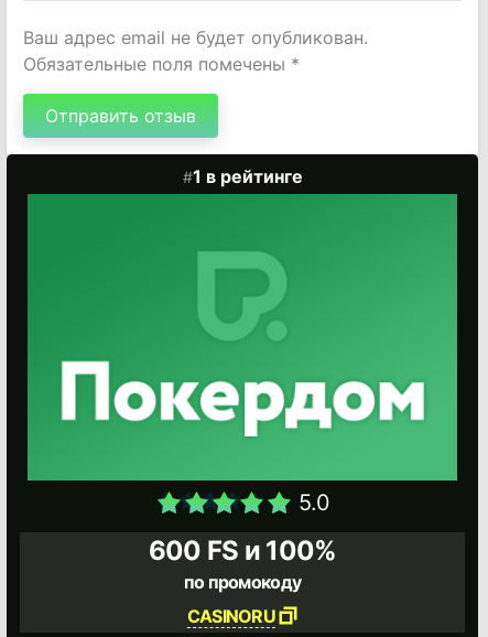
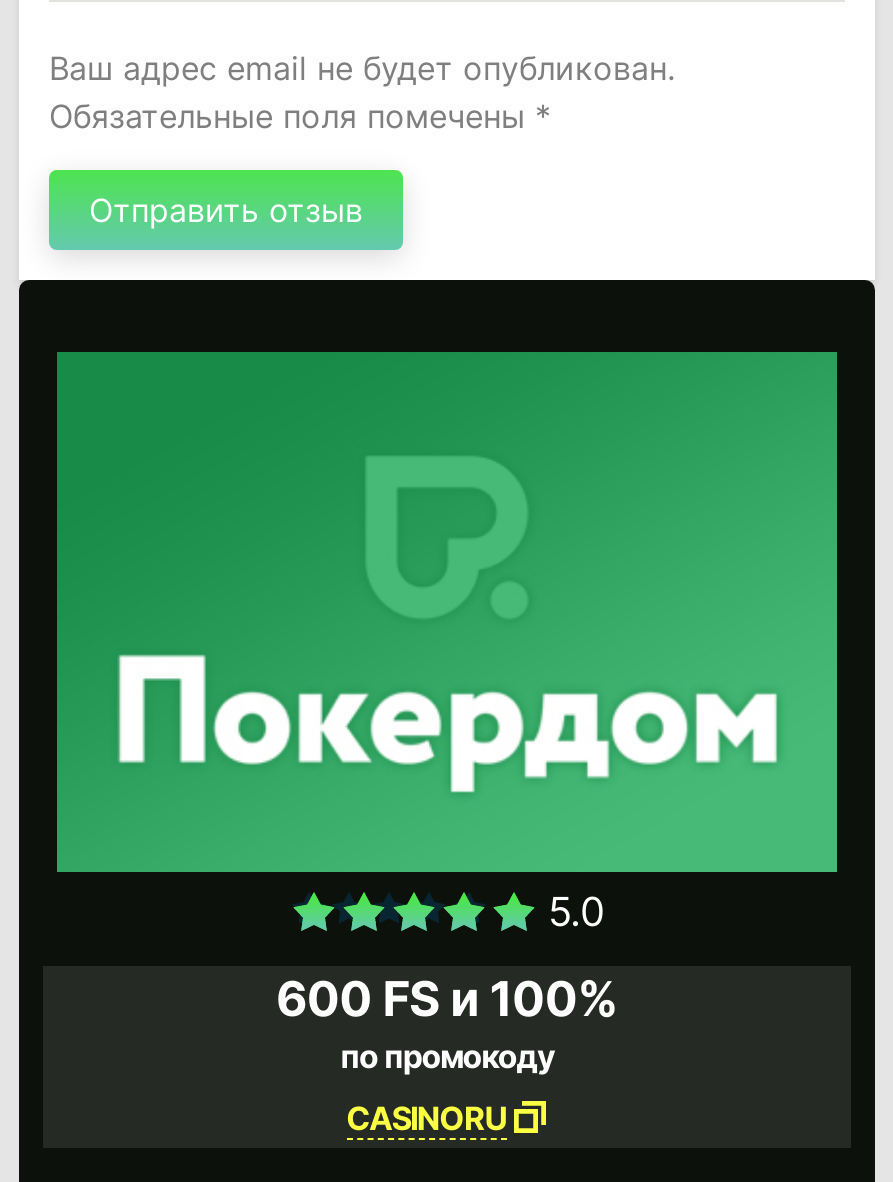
[192,165,302,187] 1 в рейтинге -> none

